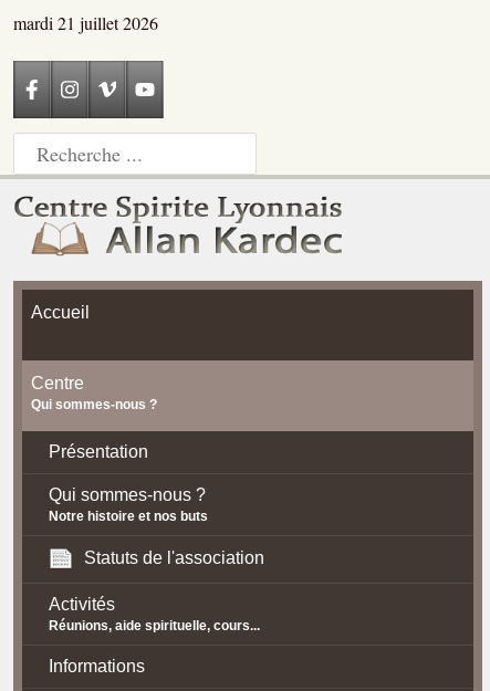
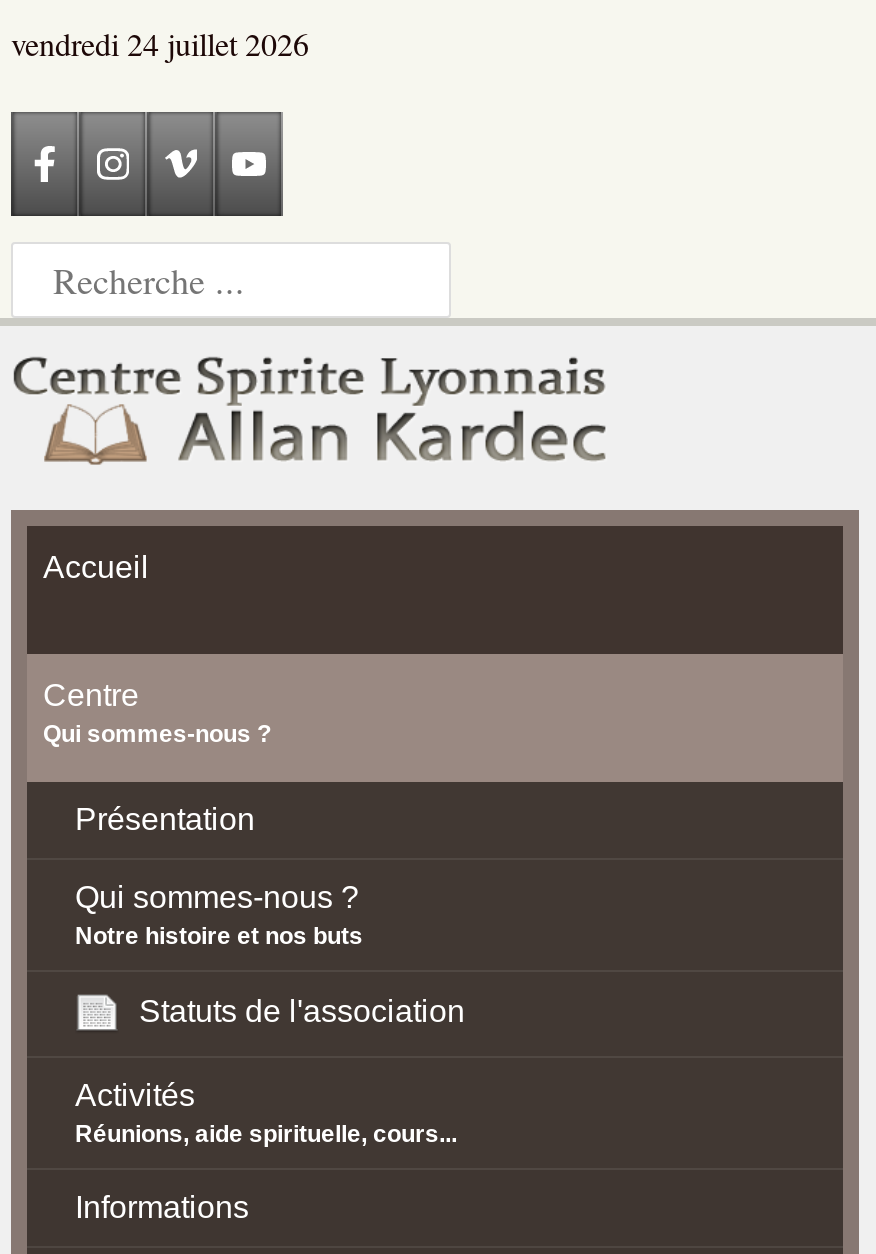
[13,11,158,34] mardi 21 juillet 2026 -> [11,22,309,64] vendredi 24 juillet 2026

